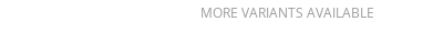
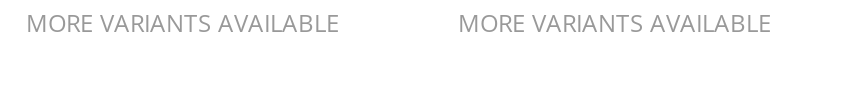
none -> [26,6,340,40] MORE VARIANTS AVAILABLE

